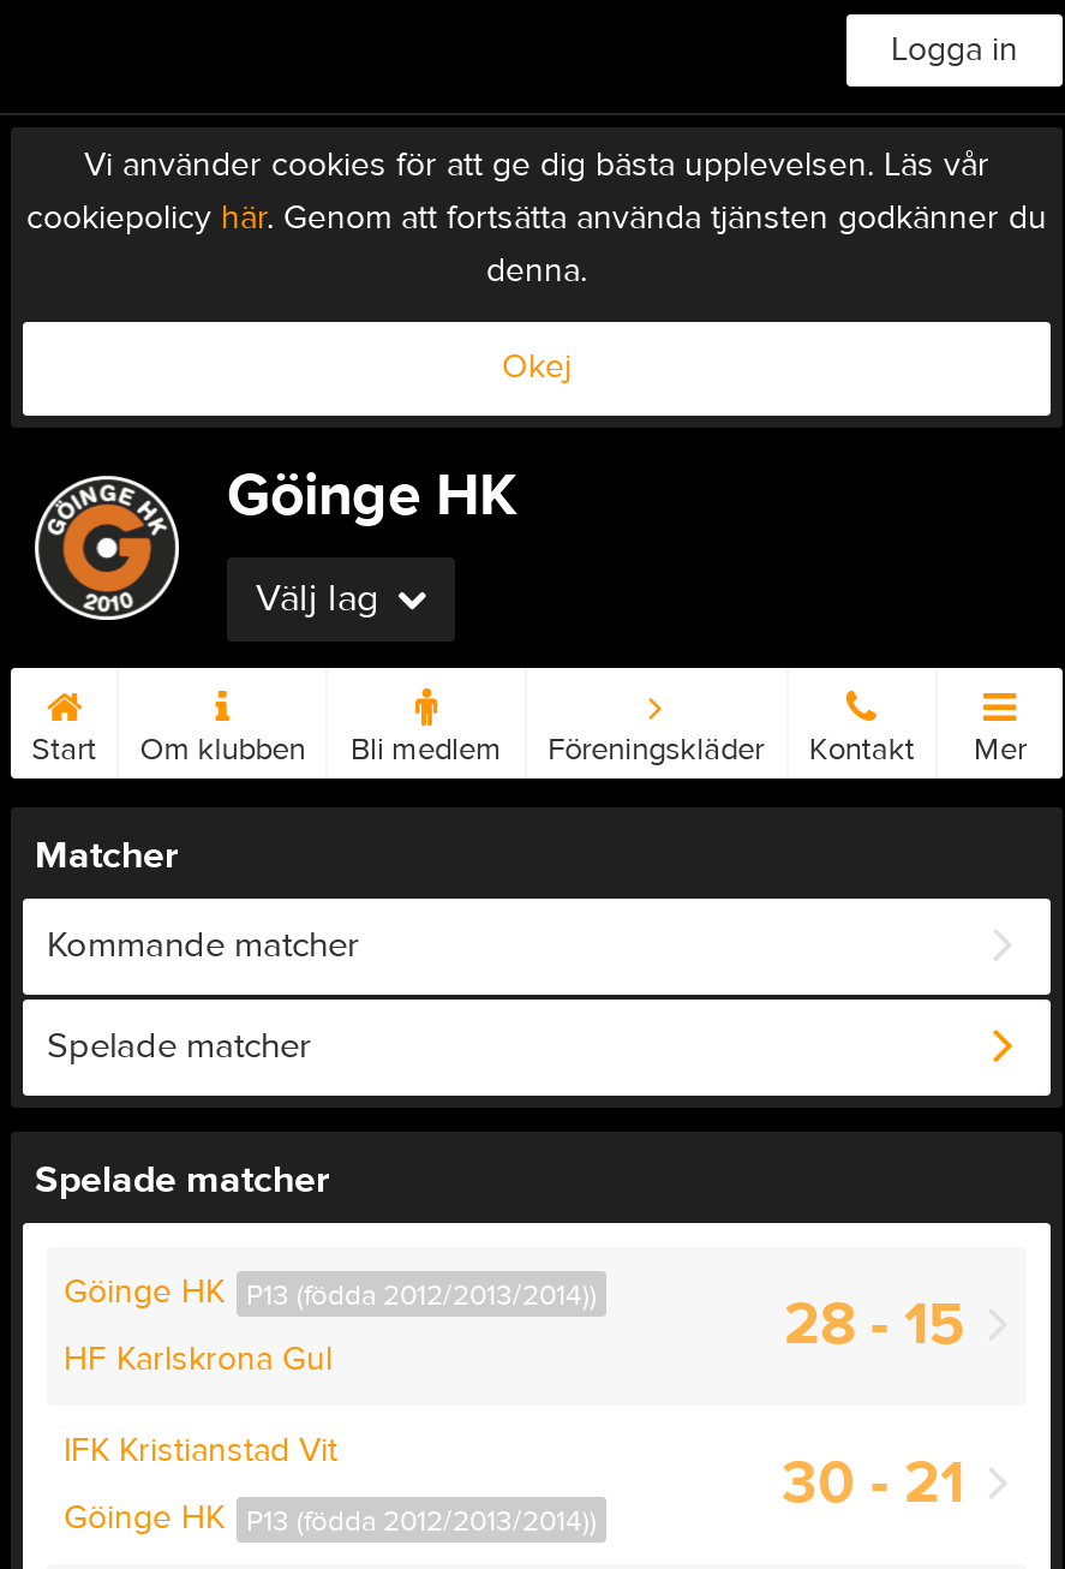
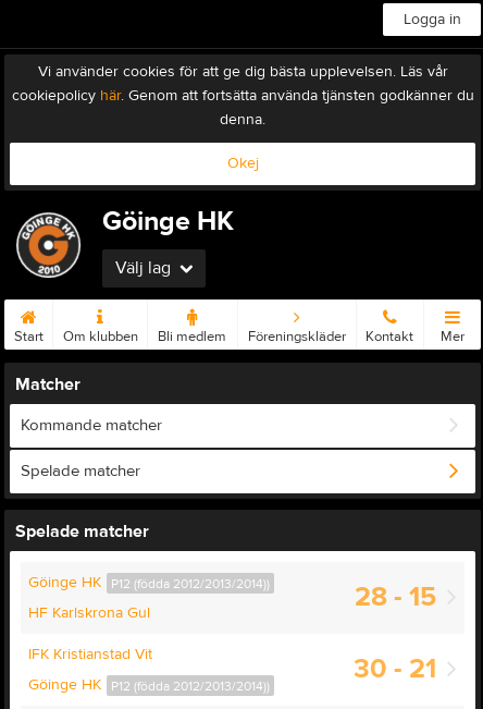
[64,1271,597,1314] Göinge HK P13 (födda 2012/2013/2014)) -> [28,573,270,592] Göinge HK P12 (födda 2012/2013/2014))
[64,1497,597,1540] Göinge HK P13 (födda 2012/2013/2014)) -> [28,675,270,695] Göinge HK P12 (födda 2012/2013/2014))

